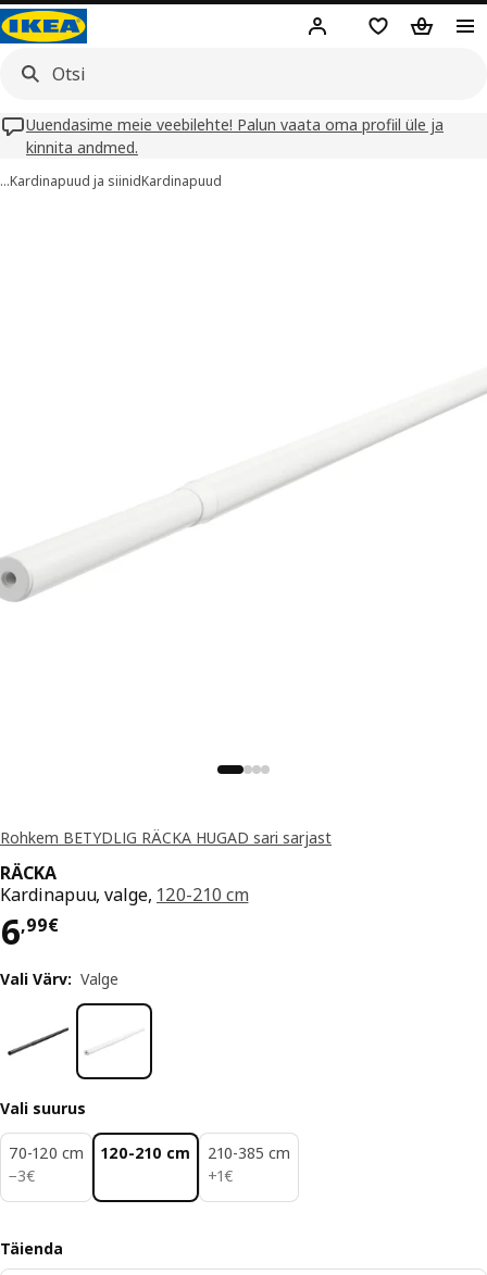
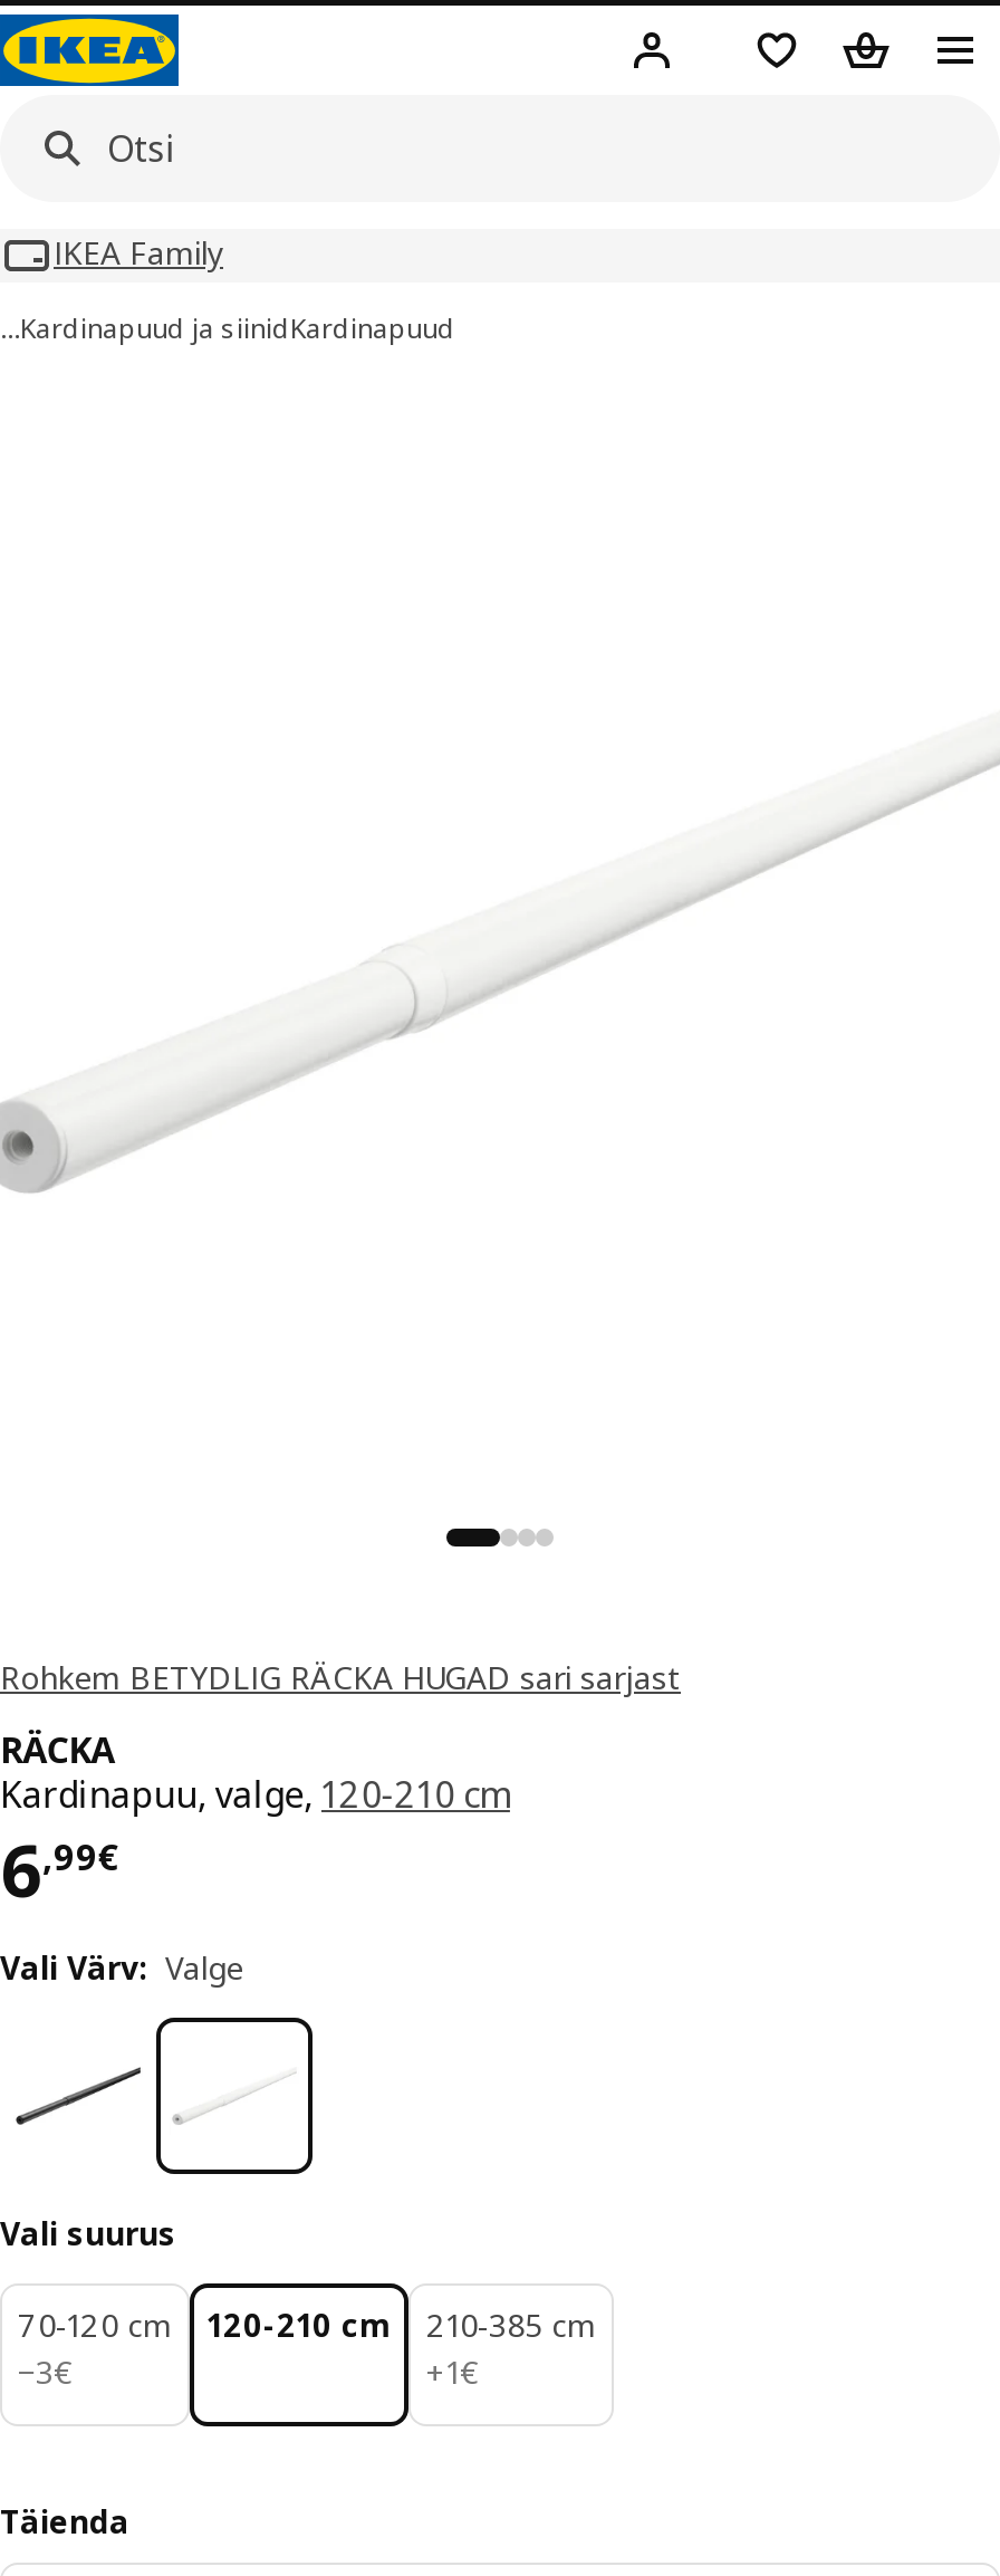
[26,114,444,158] Uuendasime meie veebilehte! Palun vaata oma profiil üle ja | kinnita andmed. -> [54,231,223,274] IKEA Family

